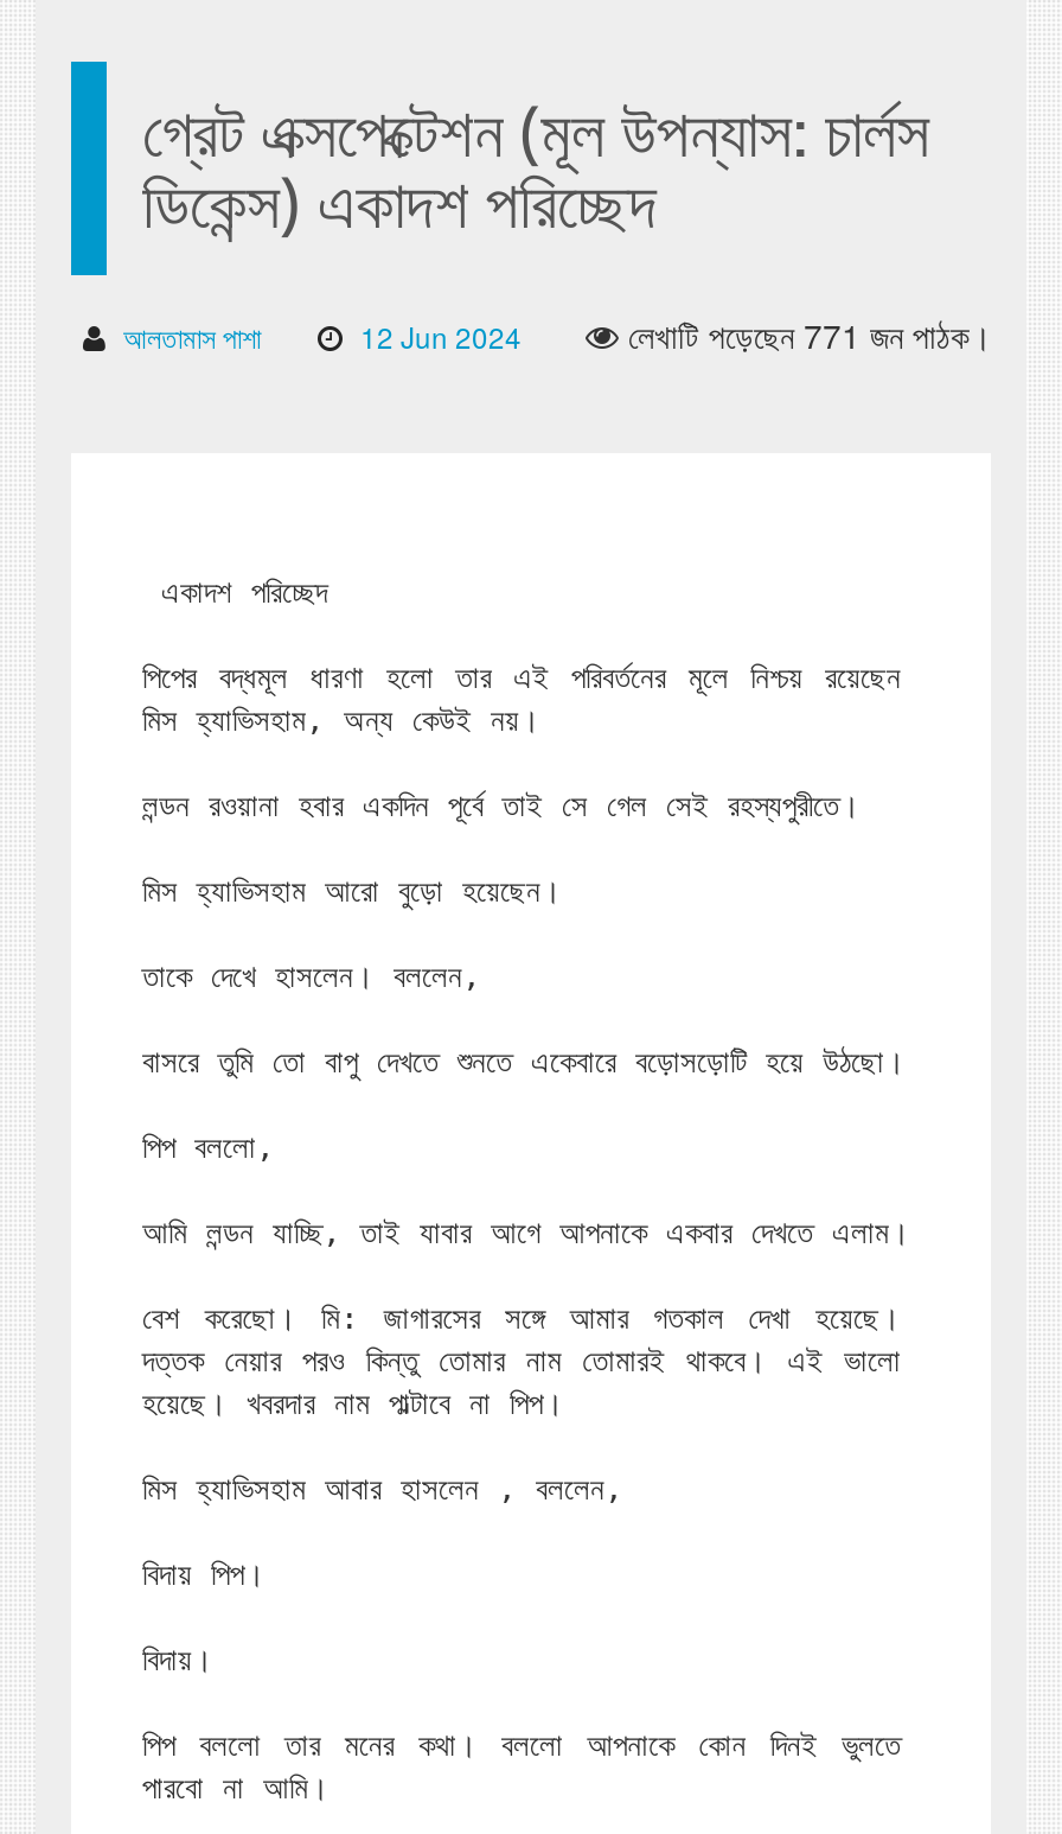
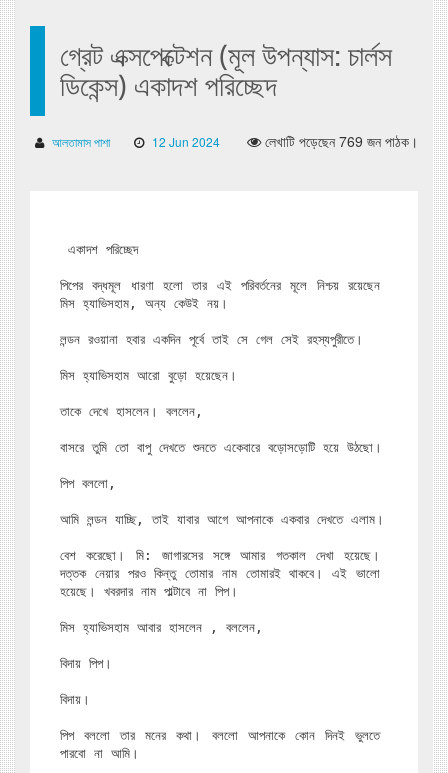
[619,311,991,358] লেখাটি পড়েছেন 771 জন পাঠক। -> [261,131,418,151] লেখাটি পড়েছেন 769 জন পাঠক।

